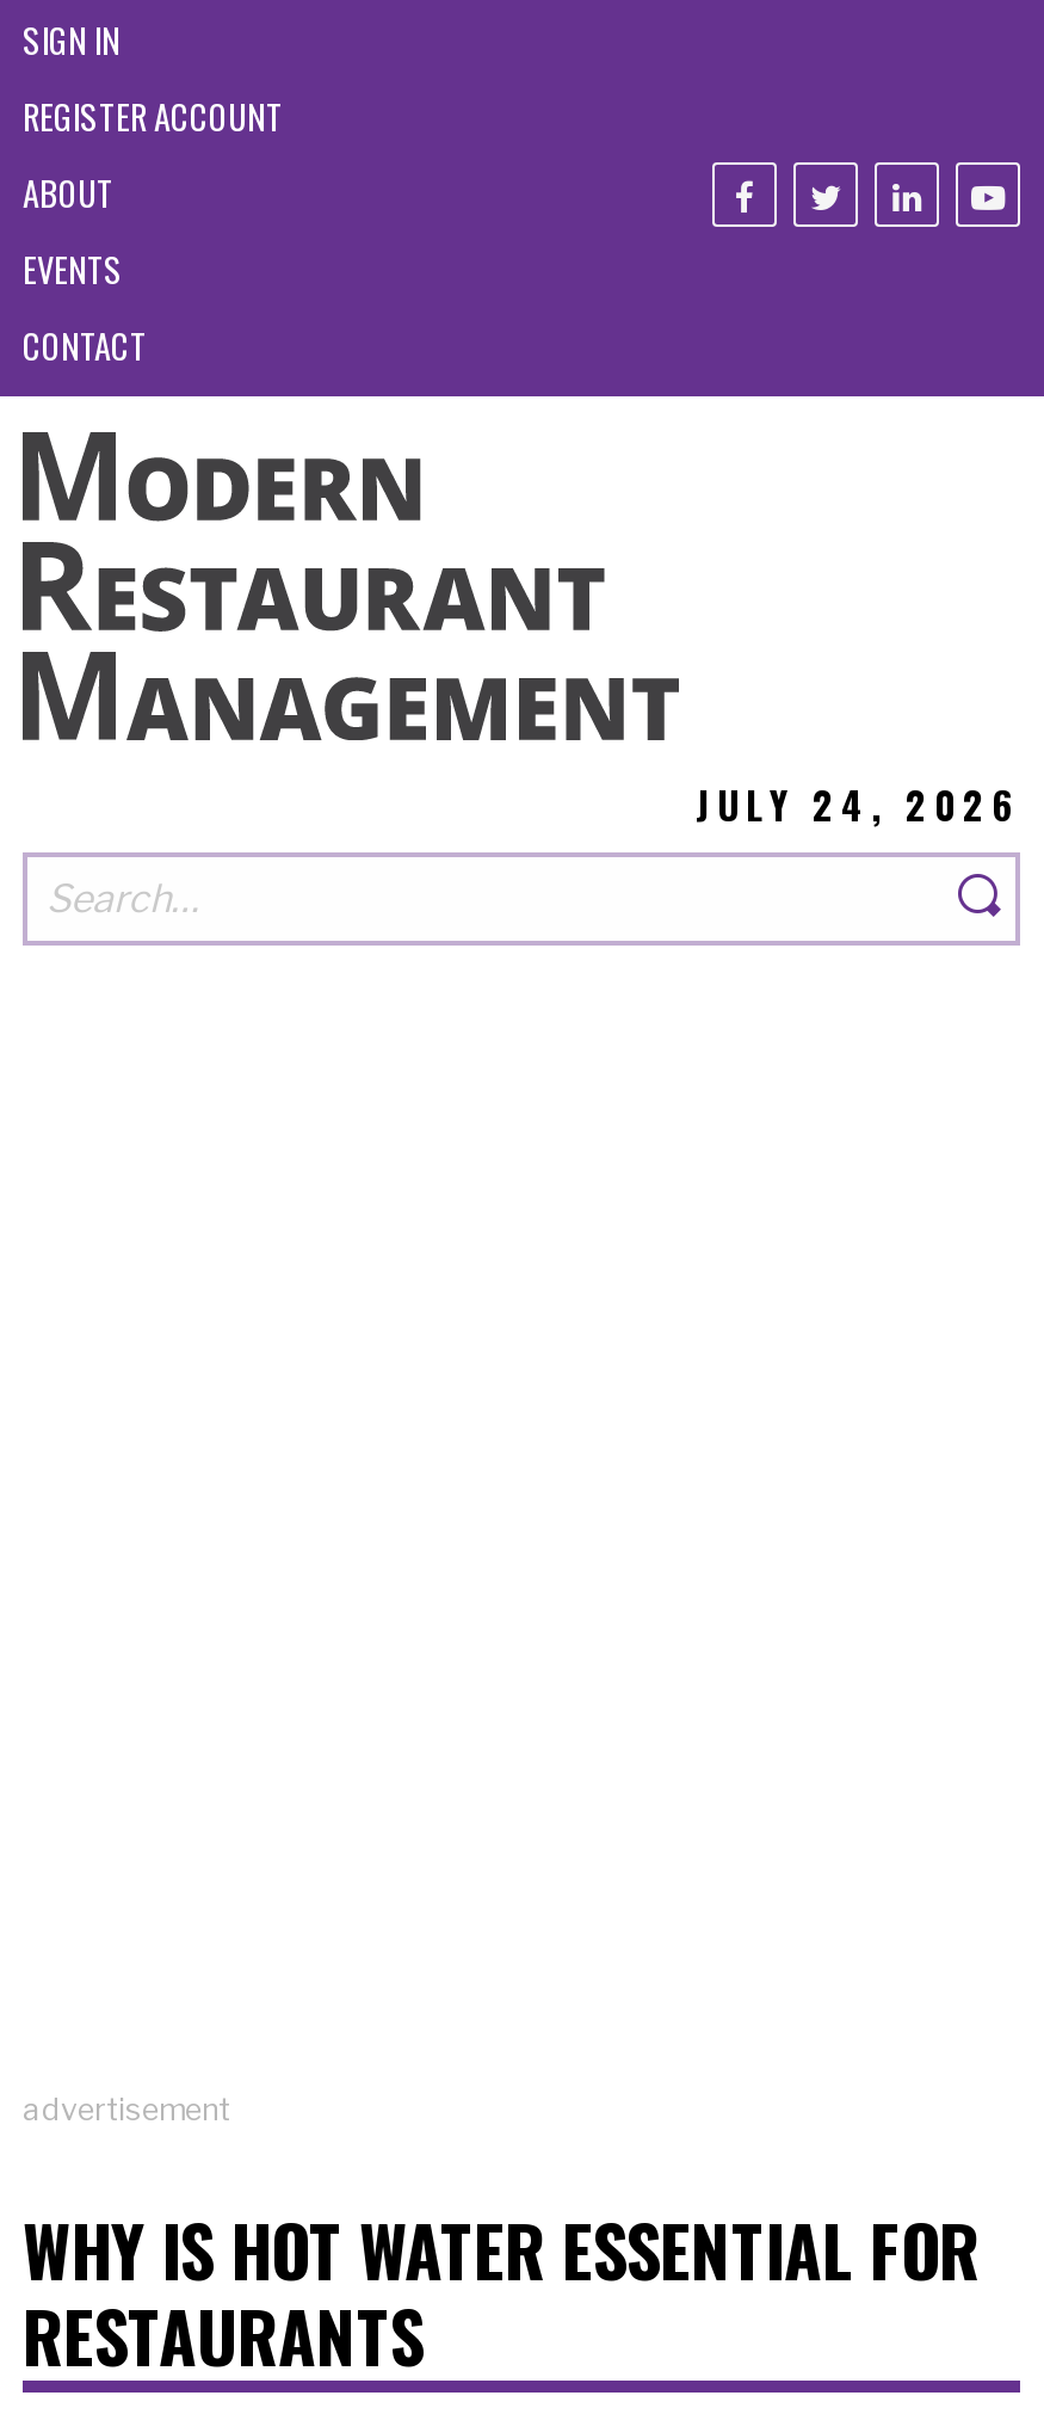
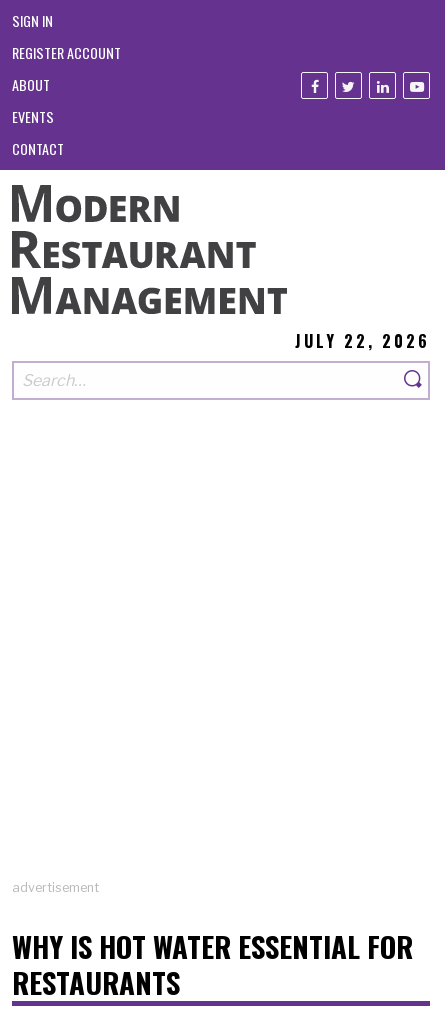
[696,776,1020,833] JULY 24, 2026 -> [295,329,430,353] JULY 22, 2026

